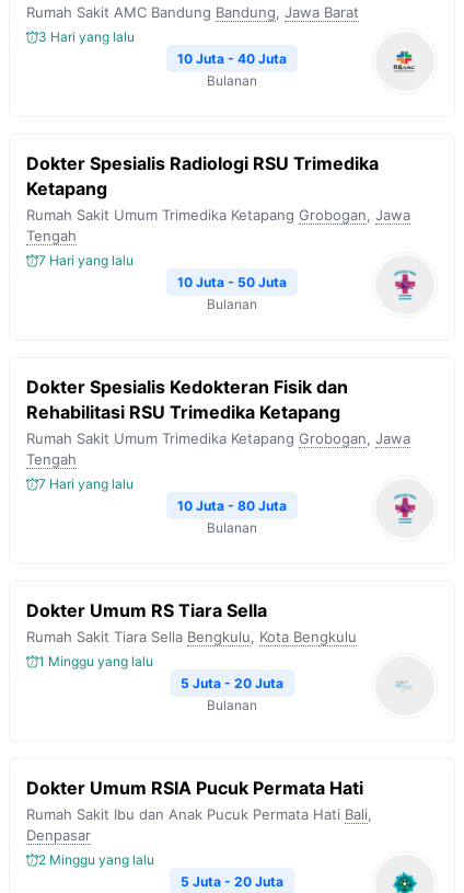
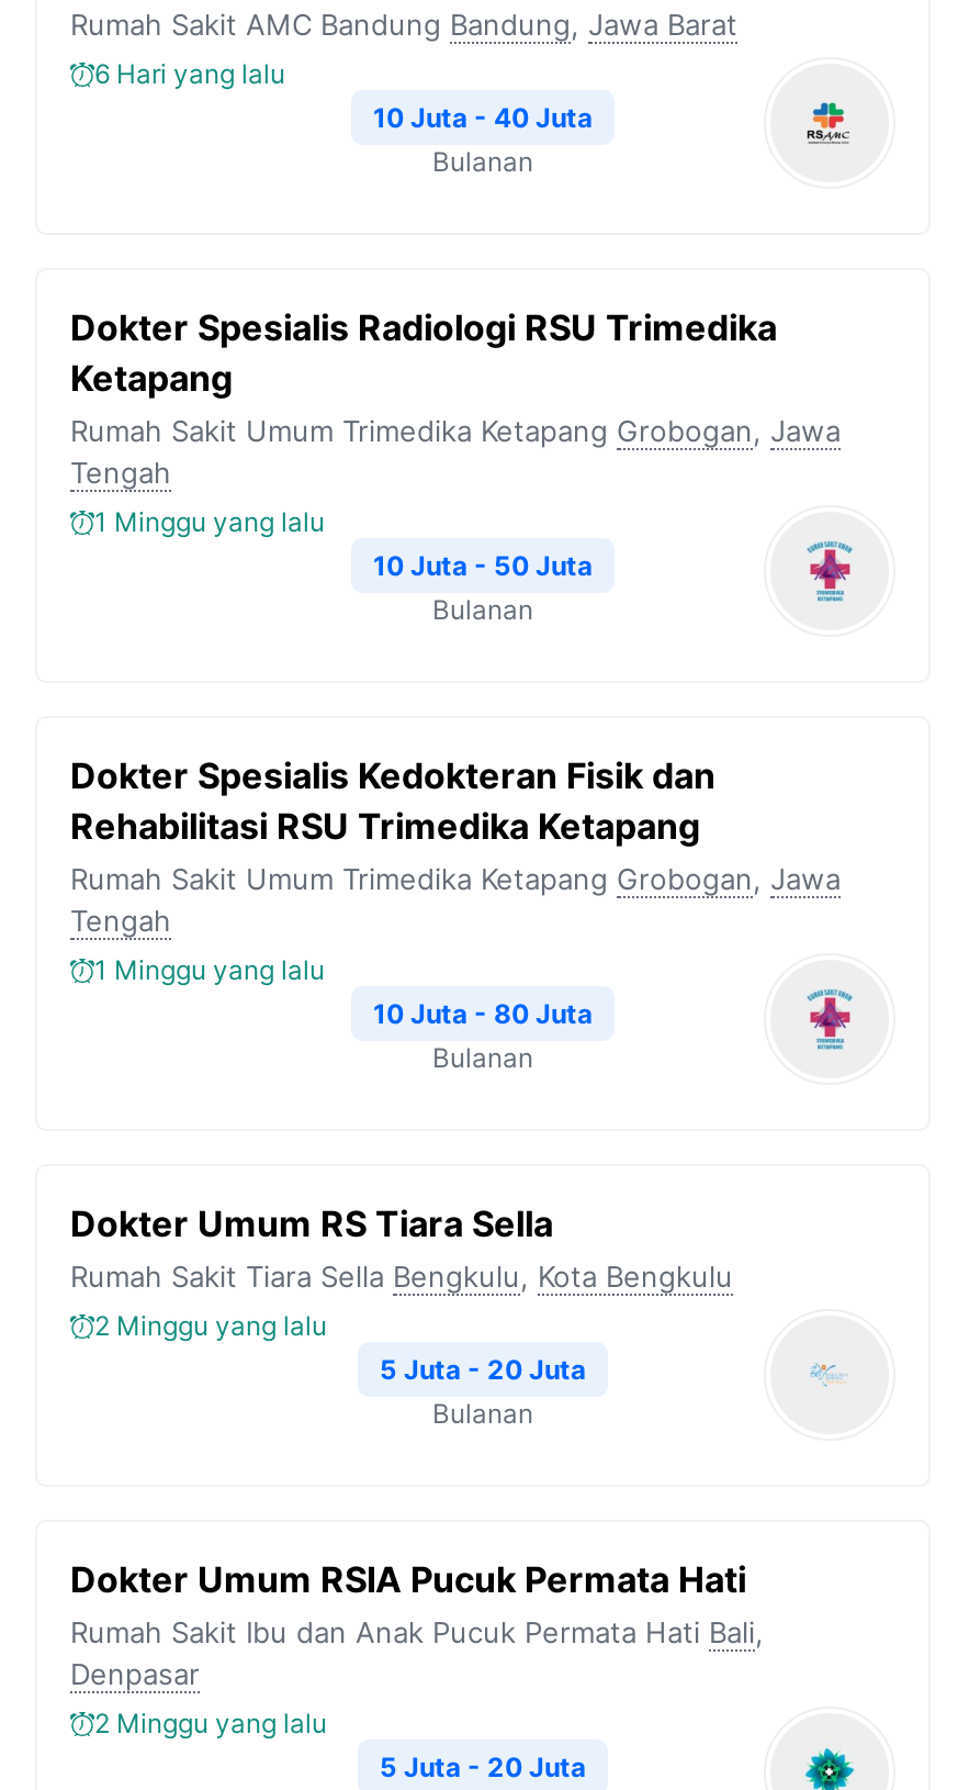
[38,28,135,45] 3 Hari yang lalu -> [94,57,285,90] 6 Hari yang lalu
[38,252,134,268] 7 Hari yang lalu -> [94,505,325,538] 1 Minggu yang lalu
[38,476,134,492] 7 Hari yang lalu -> [94,953,325,986] 1 Minggu yang lalu
[38,653,153,669] 1 Minggu yang lalu -> [94,1309,327,1342] 2 Minggu yang lalu

